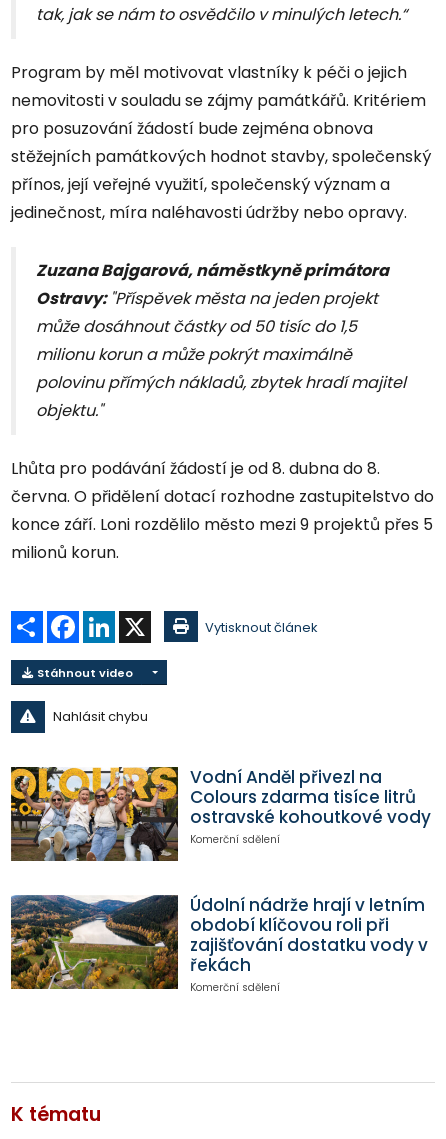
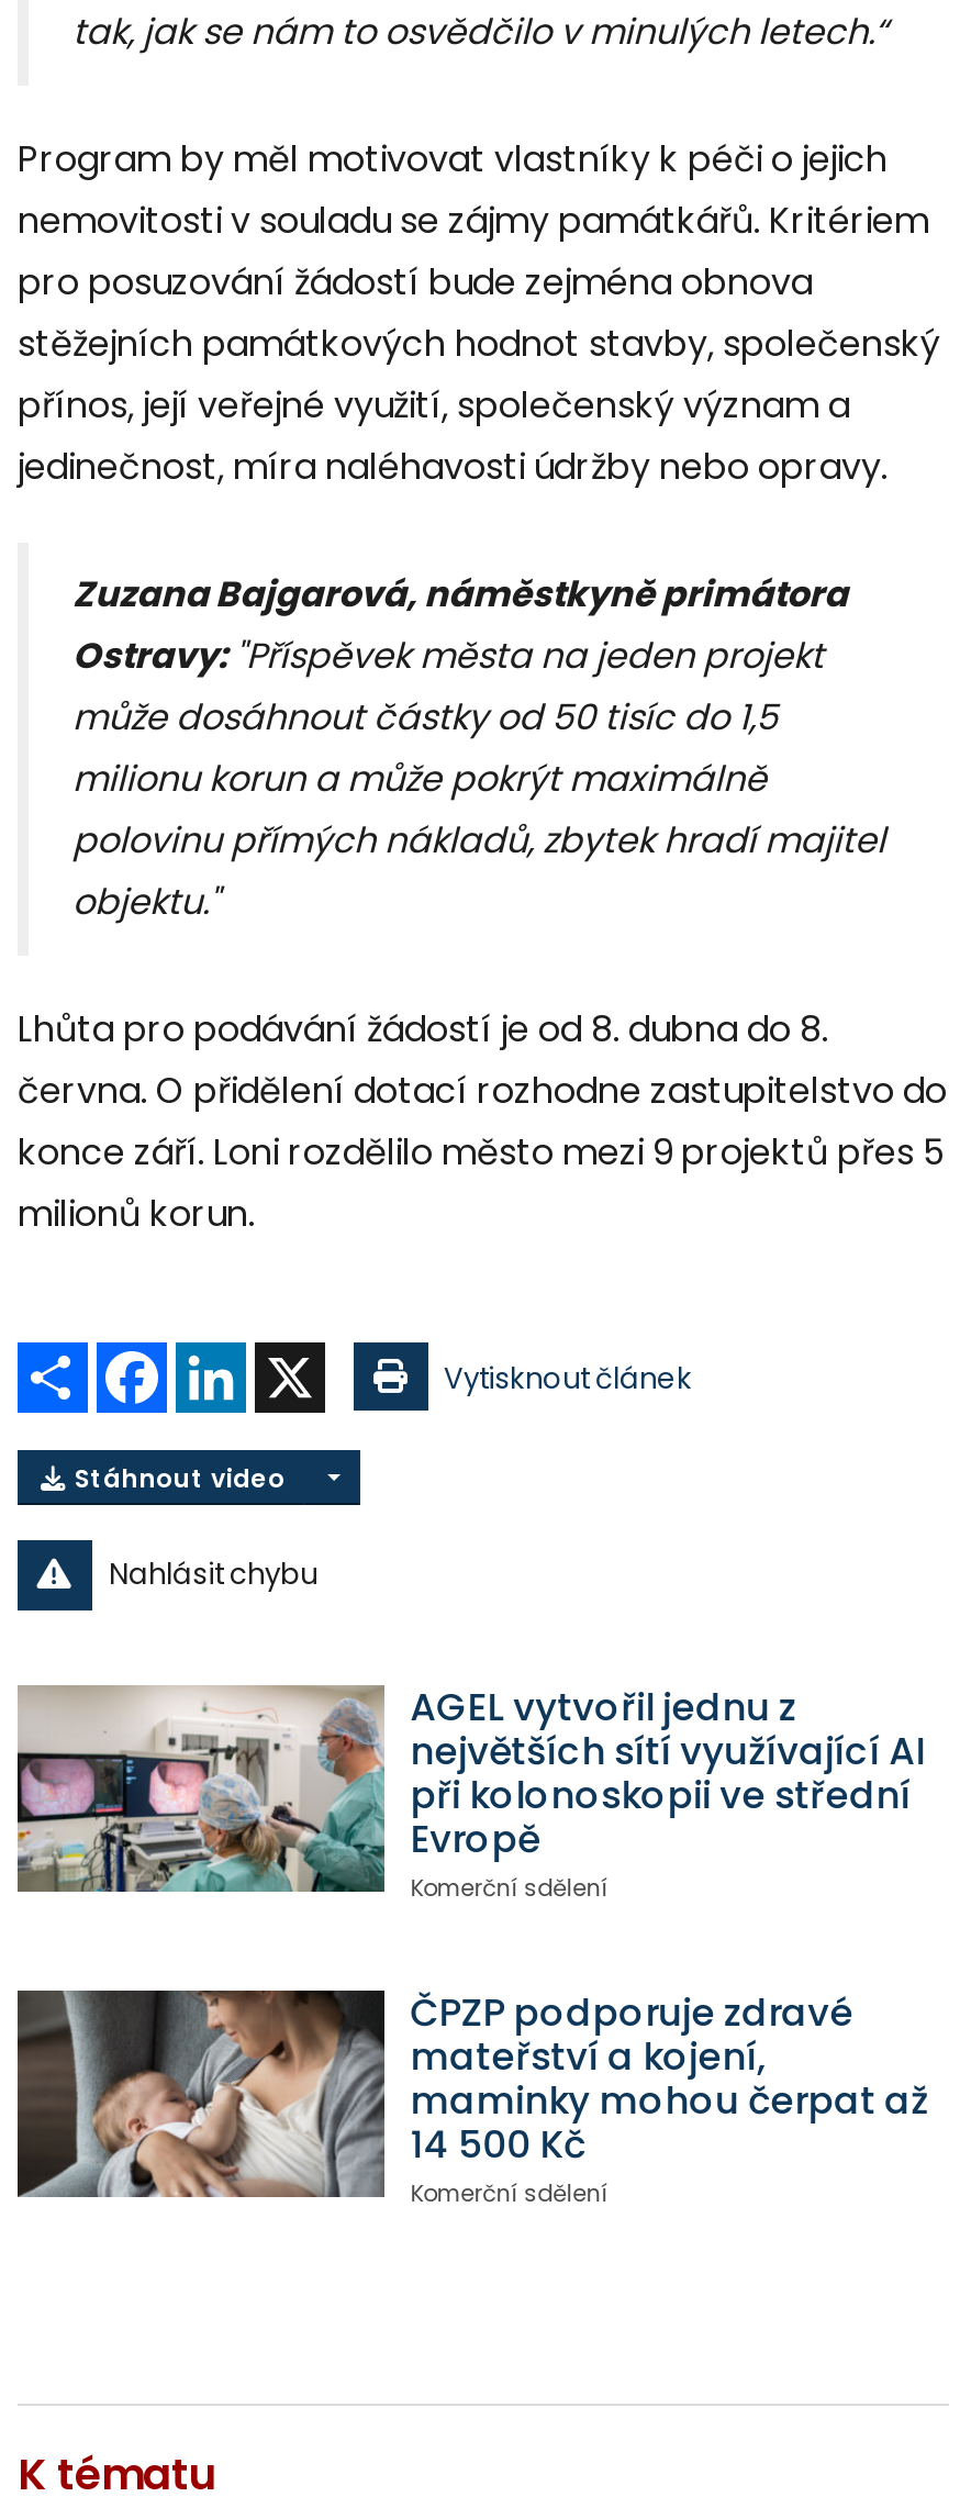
[10,765,431,862] [image] | Vodní Anděl přivezl na | Colours zdarma tisíce litrů | ostravské kohoutkové vody -> [15,1681,924,1918] [image] | AGEL vytvořil jednu z | největších sítí využívající AI | při kolonoskopii ve střední | Evropě
[10,893,428,990] [image] | Údolní nádrže hrají v letním | období klíčovou roli při | zajišťování dostatku vody v | řekách -> [15,1987,929,2199] [image] | ČPZP podporuje zdravé | mateřství a kojení, | maminky mohou čerpat až | 14 500 Kč

